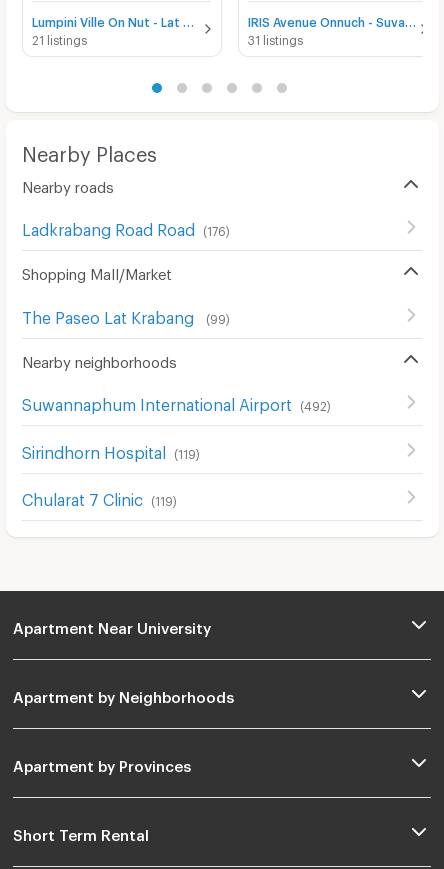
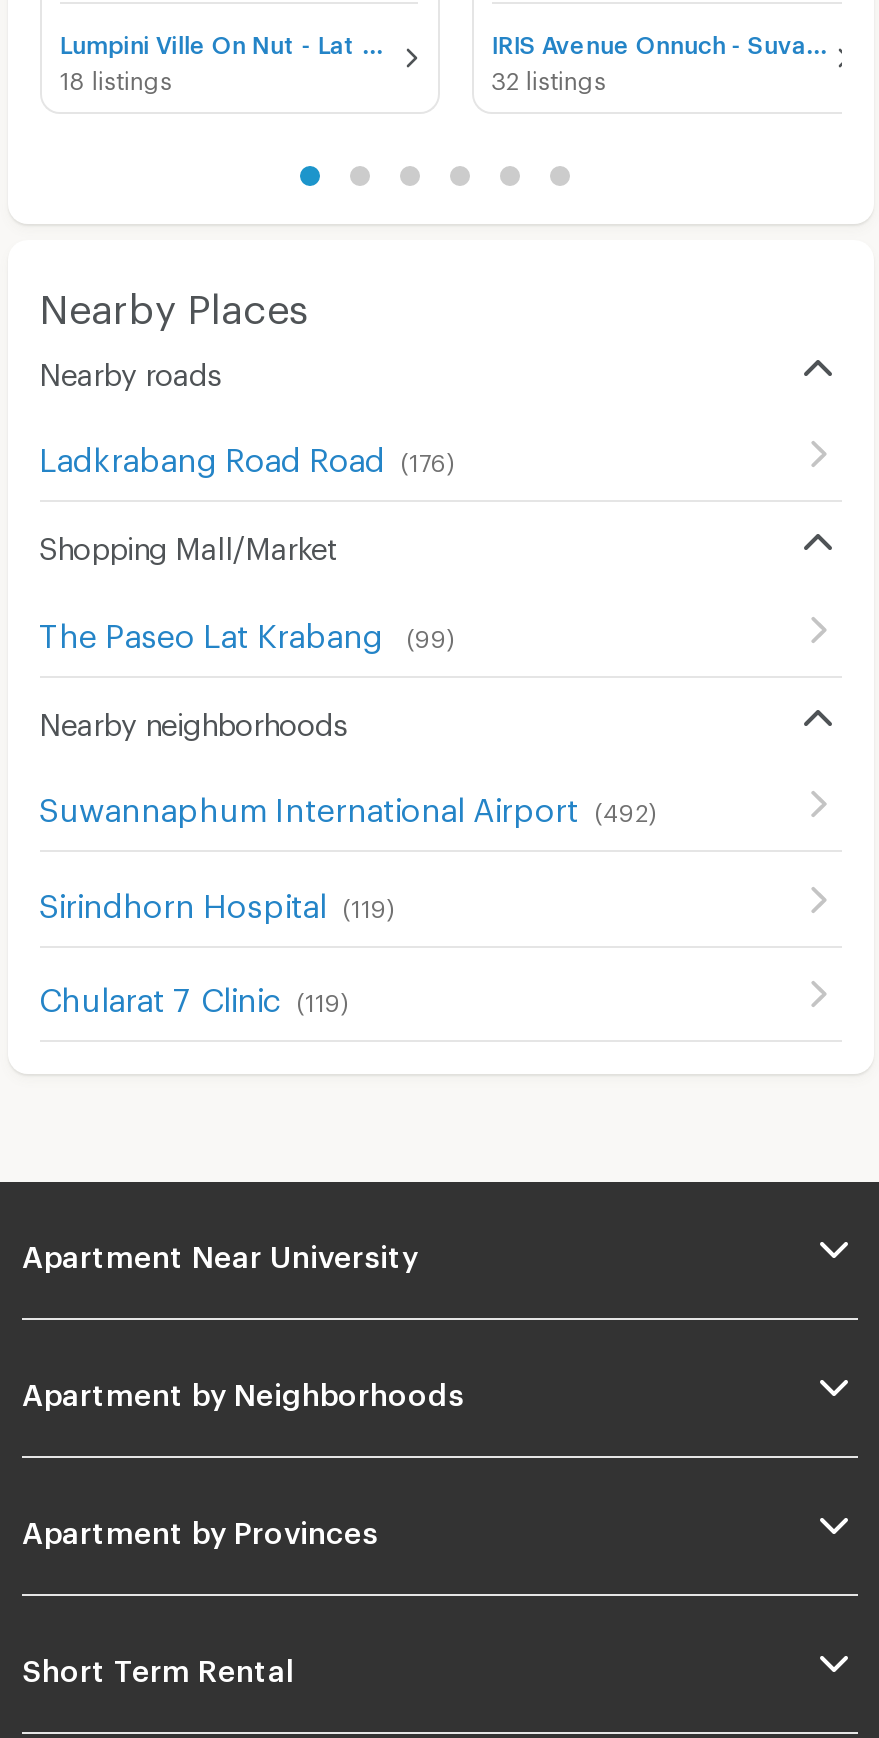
[32,33,87,43] 21 listings -> [60,66,172,86] 18 listings
[248,33,303,43] 31 listings -> [492,66,606,86] 32 listings

